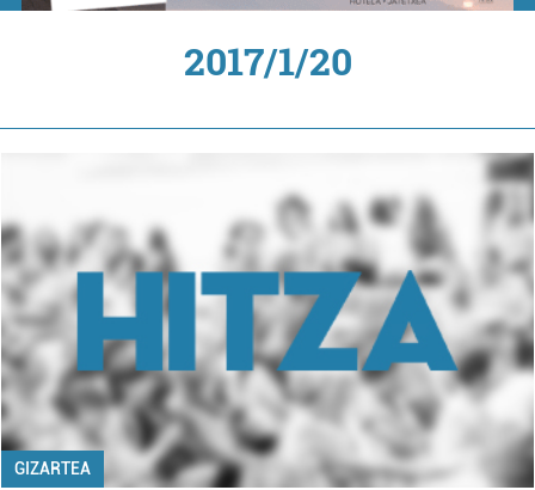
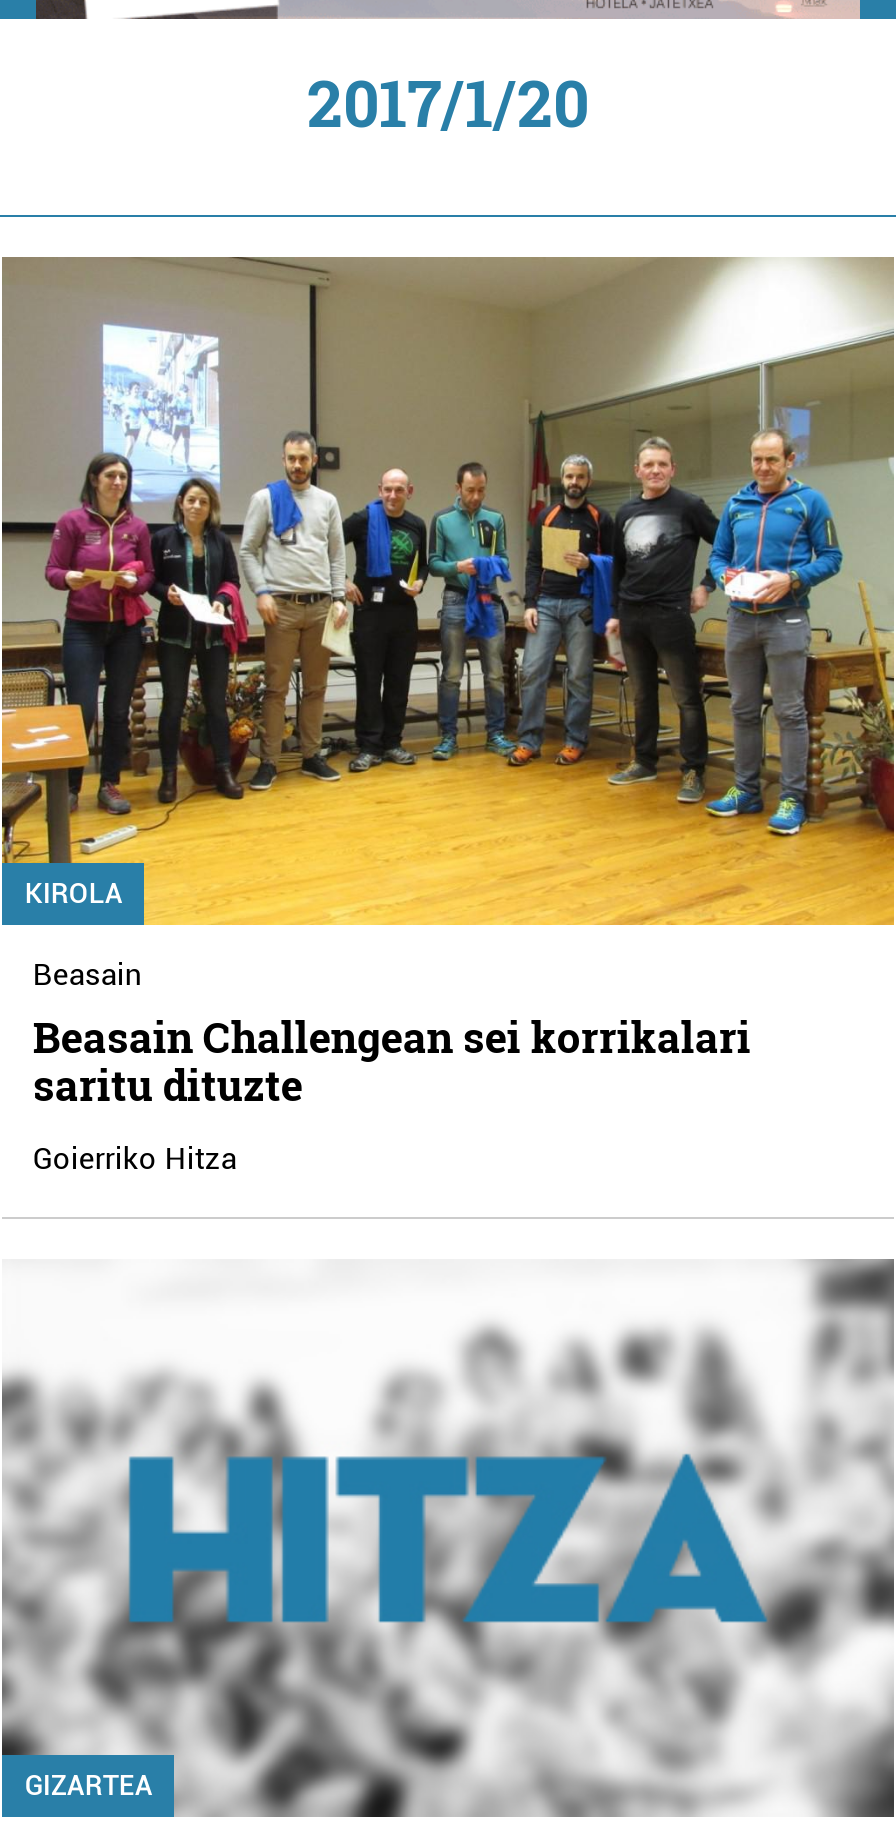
none -> [6,256,890,1177] [image] | KIROLA | Beasain | Beasain Challengean sei korrikalari | saritu dituzte | Goierriko Hitza

